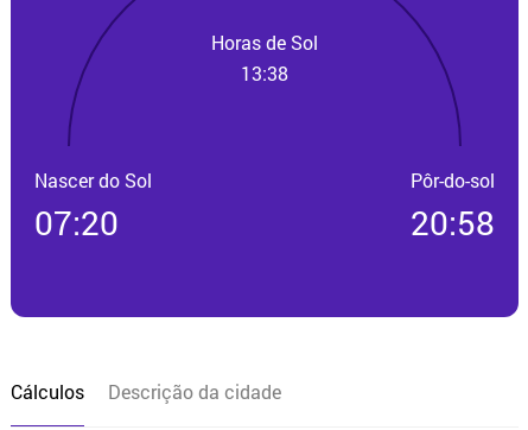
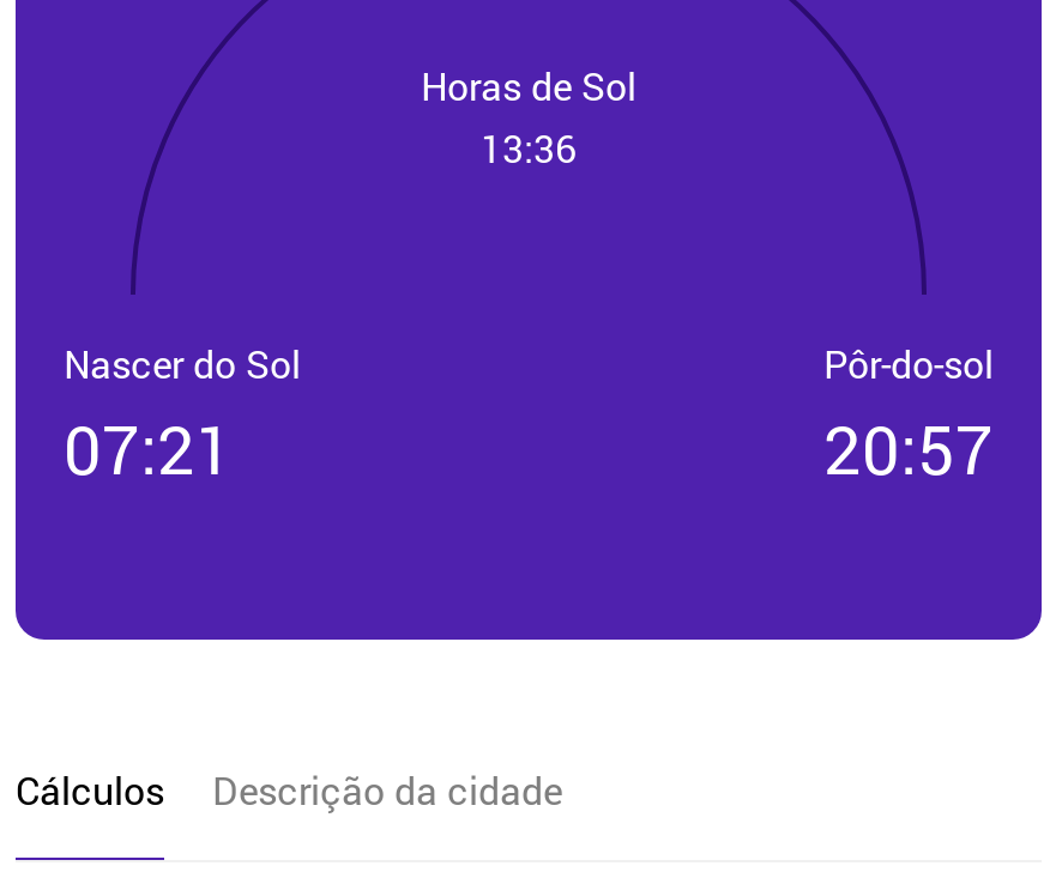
[241,60,288,85] 13:38 -> [481,121,577,172] 13:36
[34,201,119,245] 07:20 -> [64,405,234,493] 07:21
[411,201,495,245] 20:58 -> [823,405,994,493] 20:57

